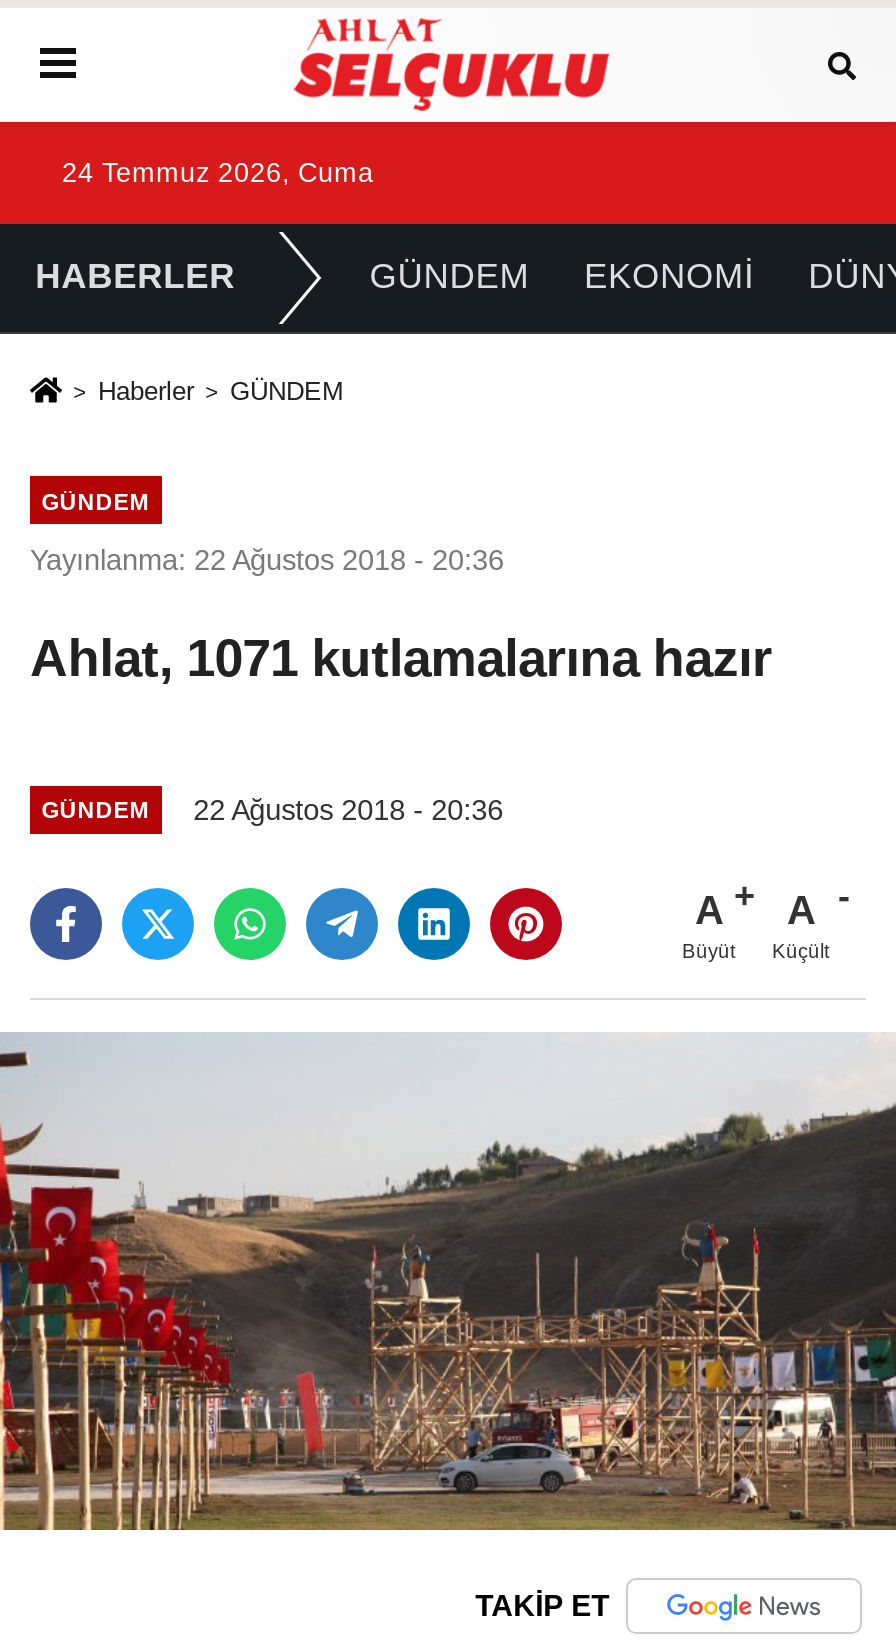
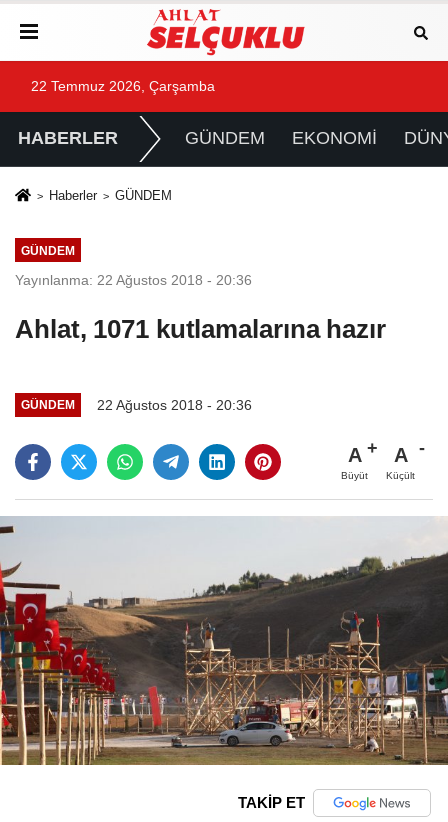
[62,158,374,188] 24 Temmuz 2026, Cuma -> [31,79,215,94] 22 Temmuz 2026, Çarşamba

